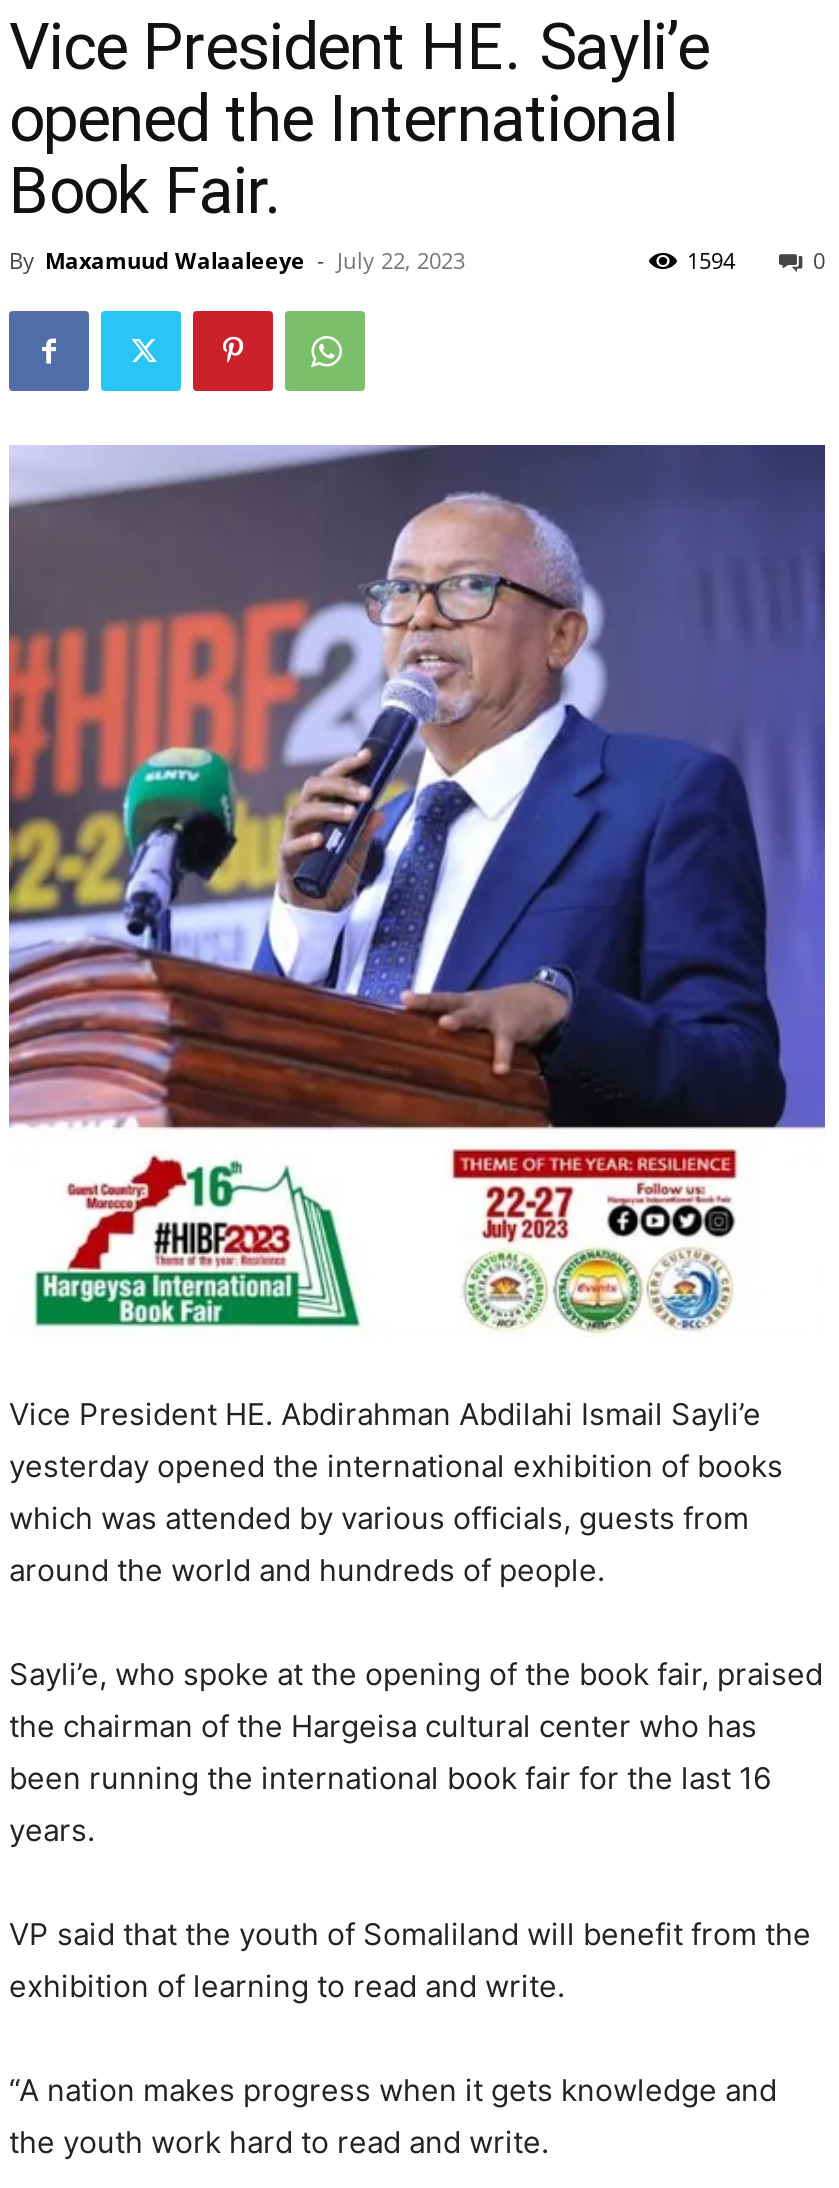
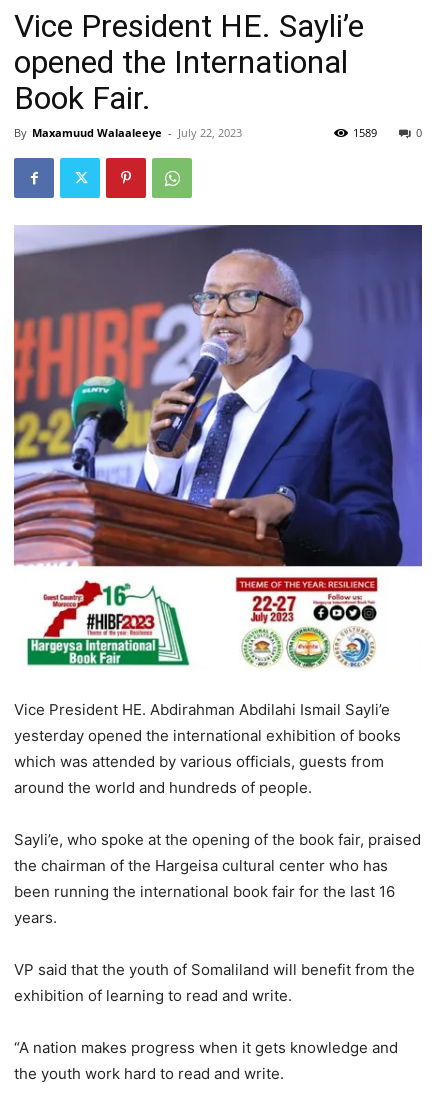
[687,245,735,275] 1594 -> [353,125,377,140] 1589

